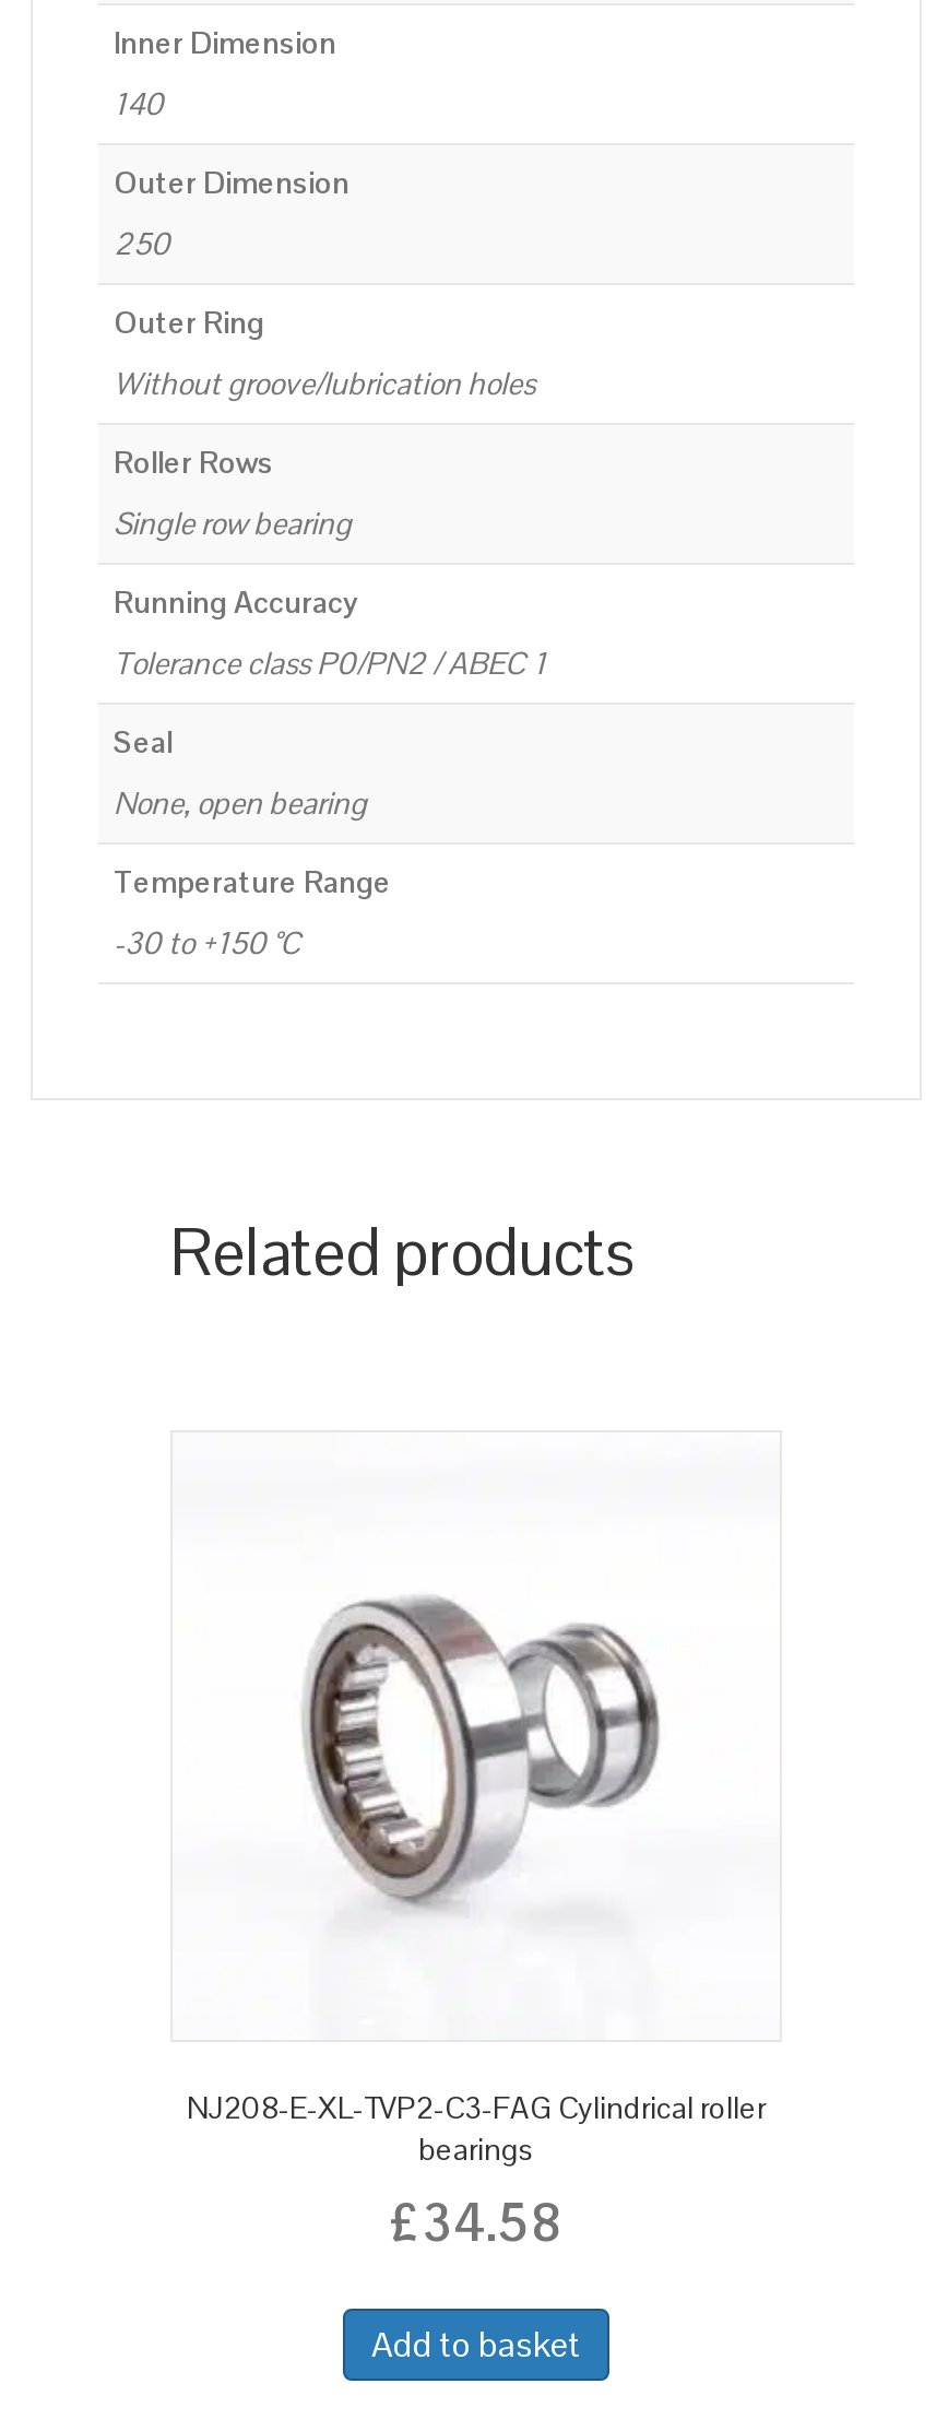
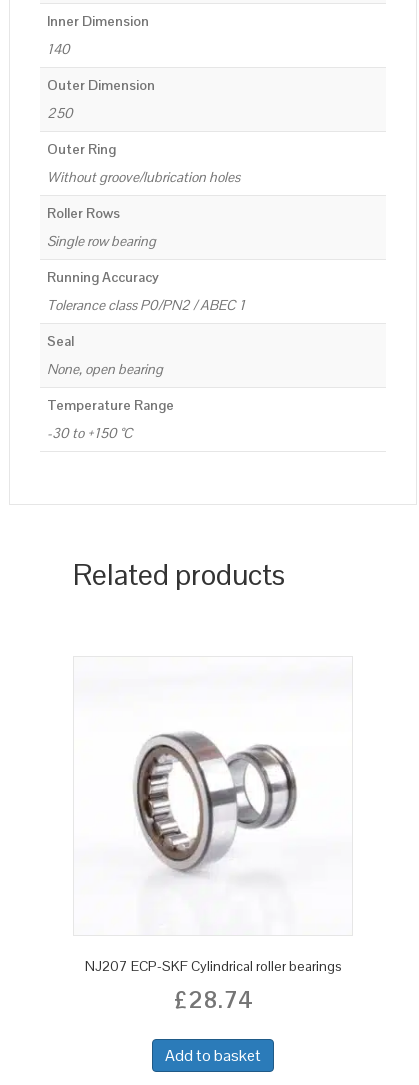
[187,2088,766,2257] NJ208-E-XL-TVP2-C3-FAG Cylindrical roller | bearings | £34.58 -> [84,957,341,1015] NJ207 ECP-SKF Cylindrical roller bearings | £28.74

